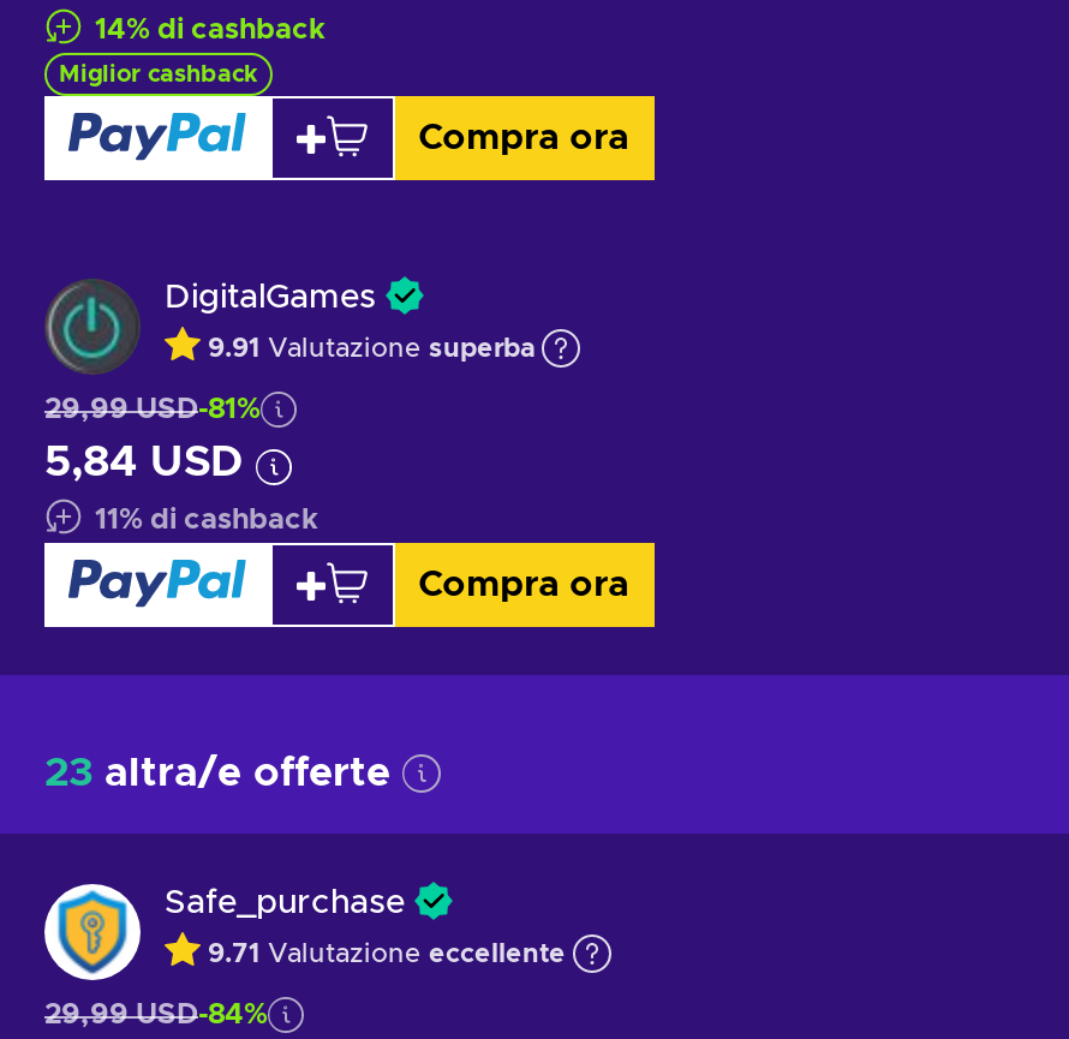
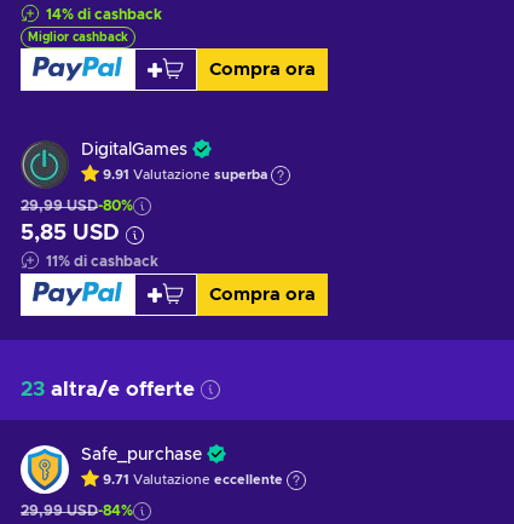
[44,393,261,422] 29,99 USD-81% -> [21,198,133,213] 29,99 USD-80%
[44,441,244,484] 5,84 USD -> [21,222,120,244] 5,85 USD

